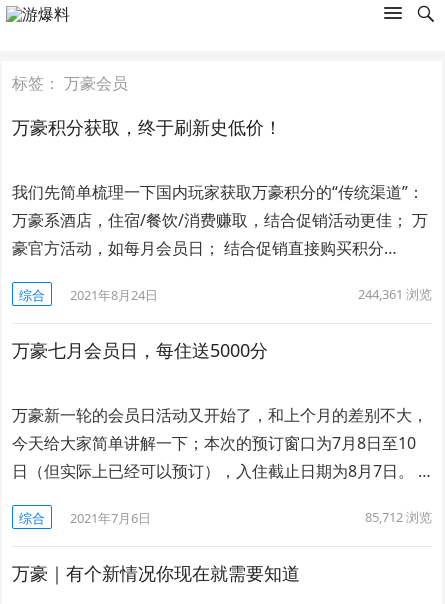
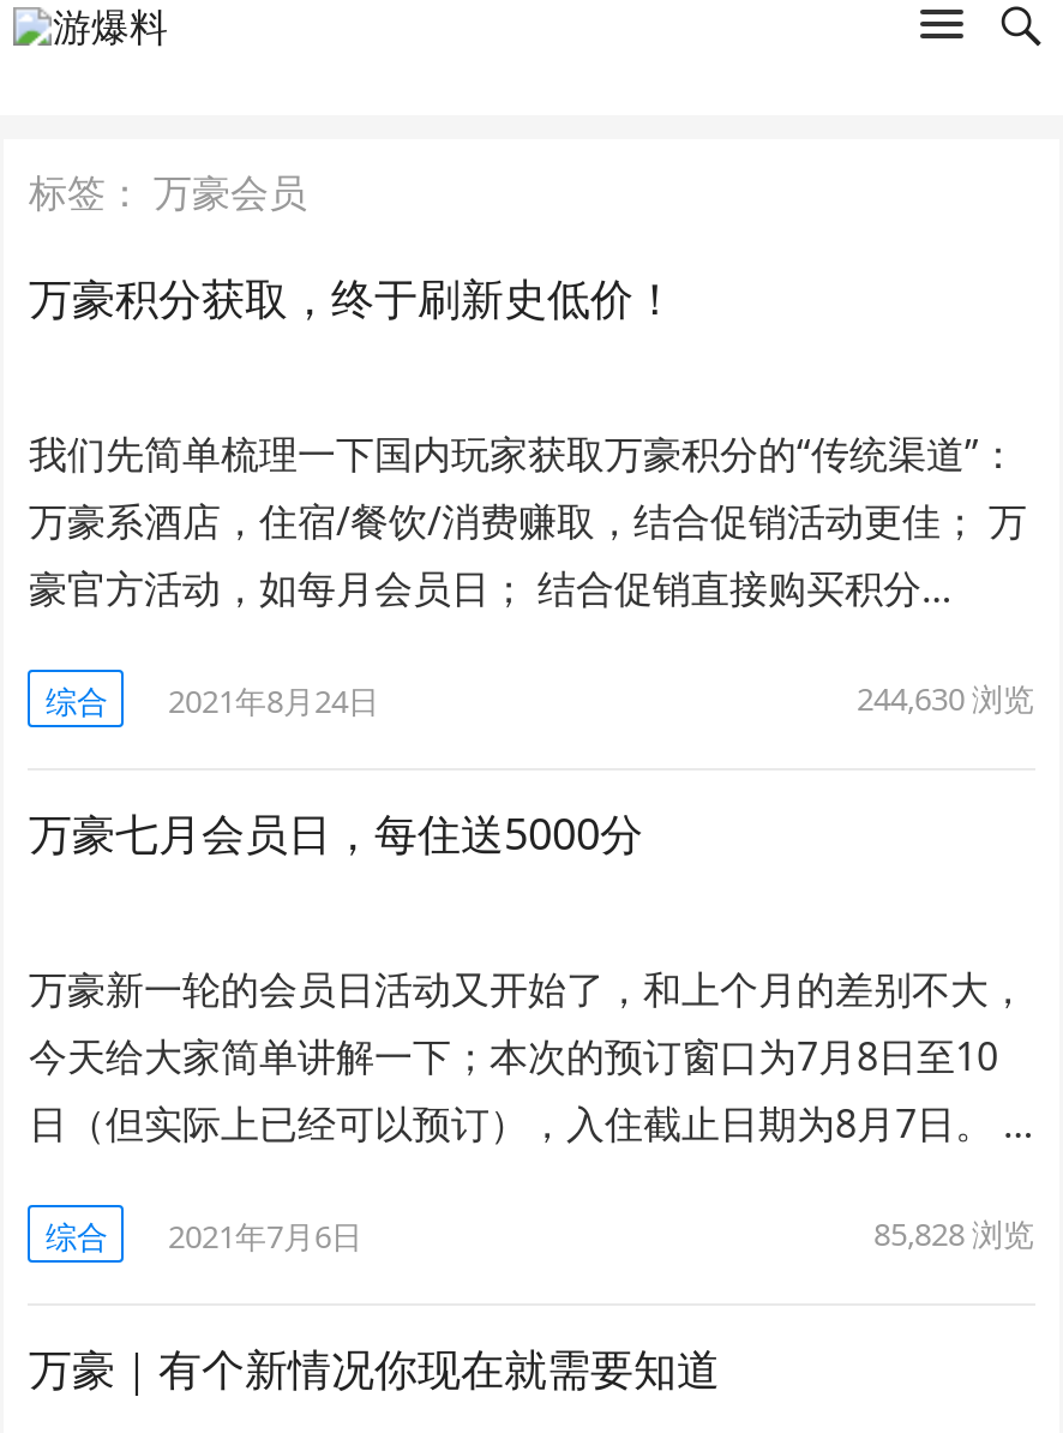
[357,285,431,303] 244,361浏览 -> [857,677,1034,720] 244,630浏览
[364,508,431,526] 85,712浏览 -> [873,1212,1034,1255] 85,828浏览

